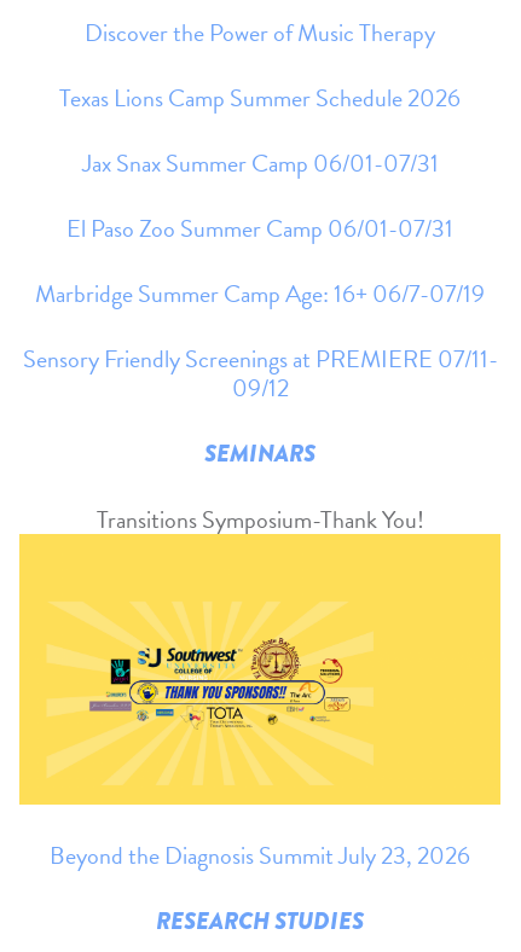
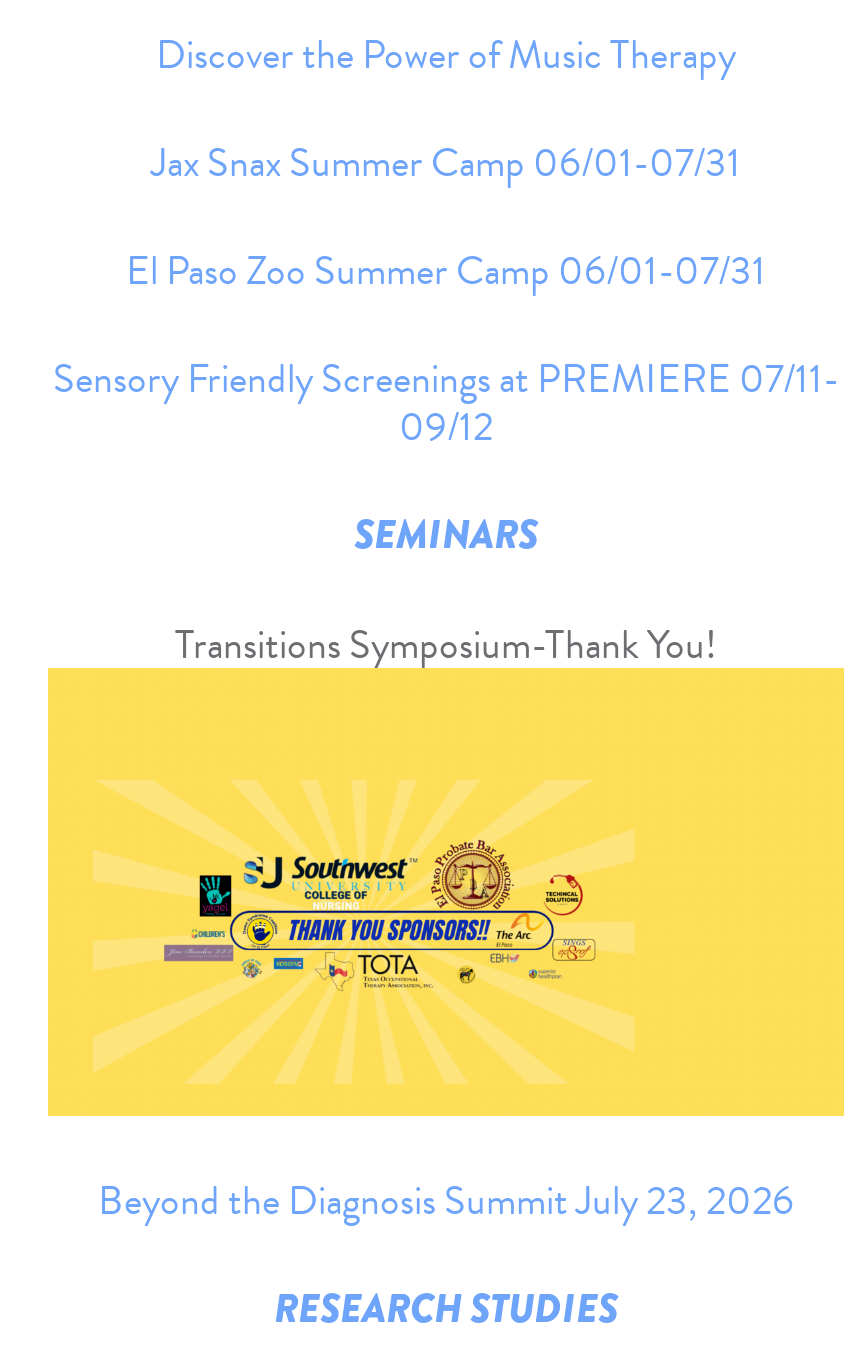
[59,80,461,116] Texas Lions Camp Summer Schedule 2026 -> none
[35,276,485,312] Marbridge Summer Camp Age: 16+ 06/7-07/19 -> none

